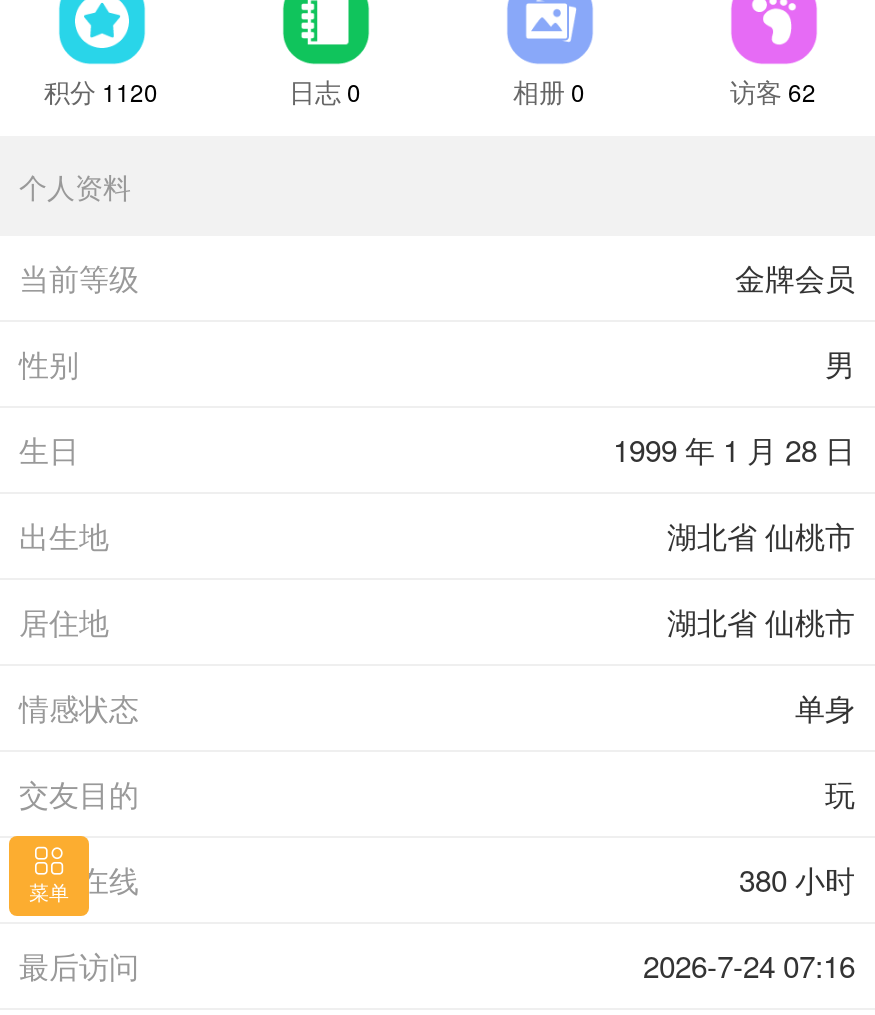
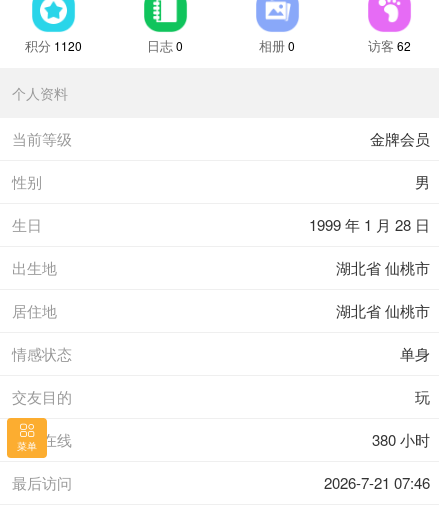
[643,944,855,986] 2026-7-24 07:16 -> [324,472,430,493] 2026-7-21 07:46

